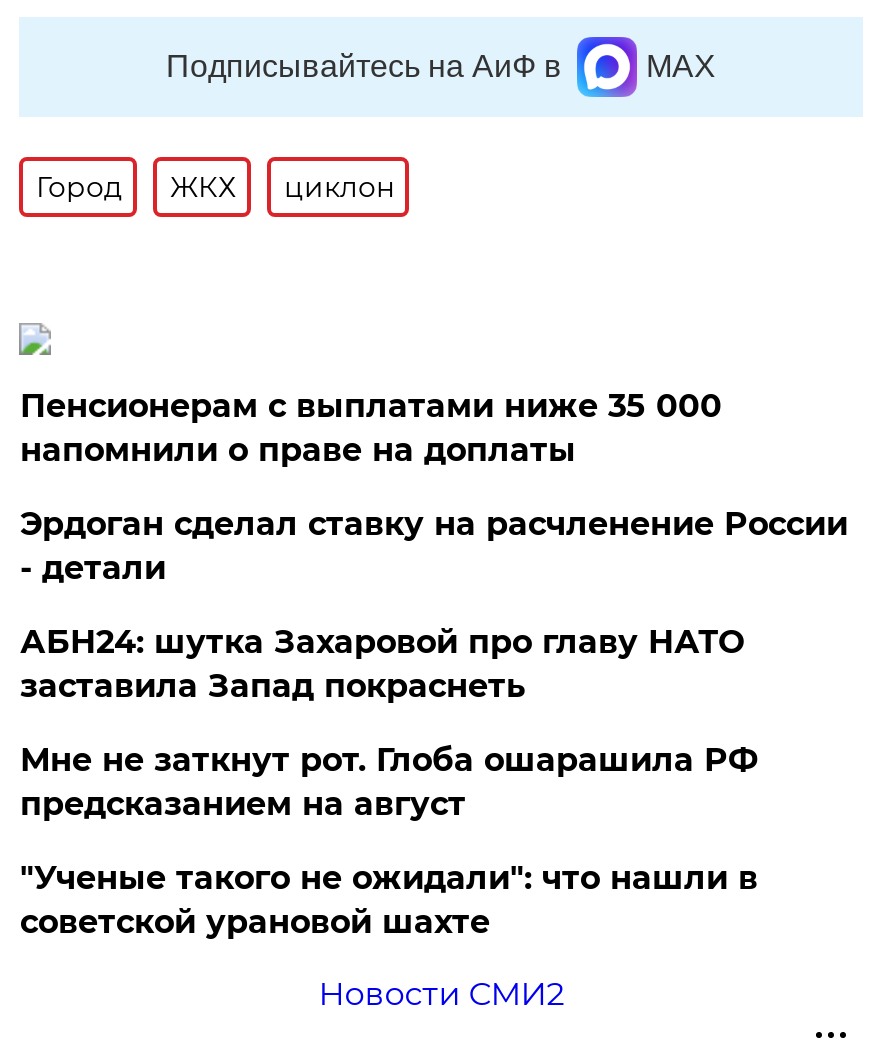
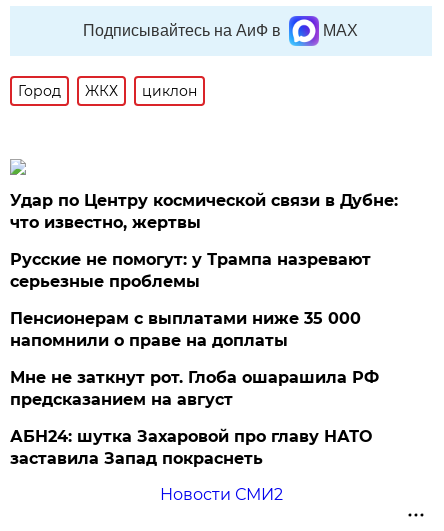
none -> [10,191,398,291] Удар по Центру космической связи в Дубне: | что известно, жертвы | Русские не помогут: у Трампа назревают | серьезные проблемы
moved [20,387,722,469] -> [10,309,361,350]: Пенсионерам с выплатами ниже 35 000 | напомнили о праве на доплаты
[20,505,848,587] Эрдоган сделал ставку на расчленение России | - детали -> none
moved [20,623,744,705] -> [10,427,372,468]: АБН24: шутка Захаровой про главу НАТО | заставила Запад покраснеть
[20,859,758,941] "Ученые такого не ожидали": что нашли в | советской урановой шахте -> none

